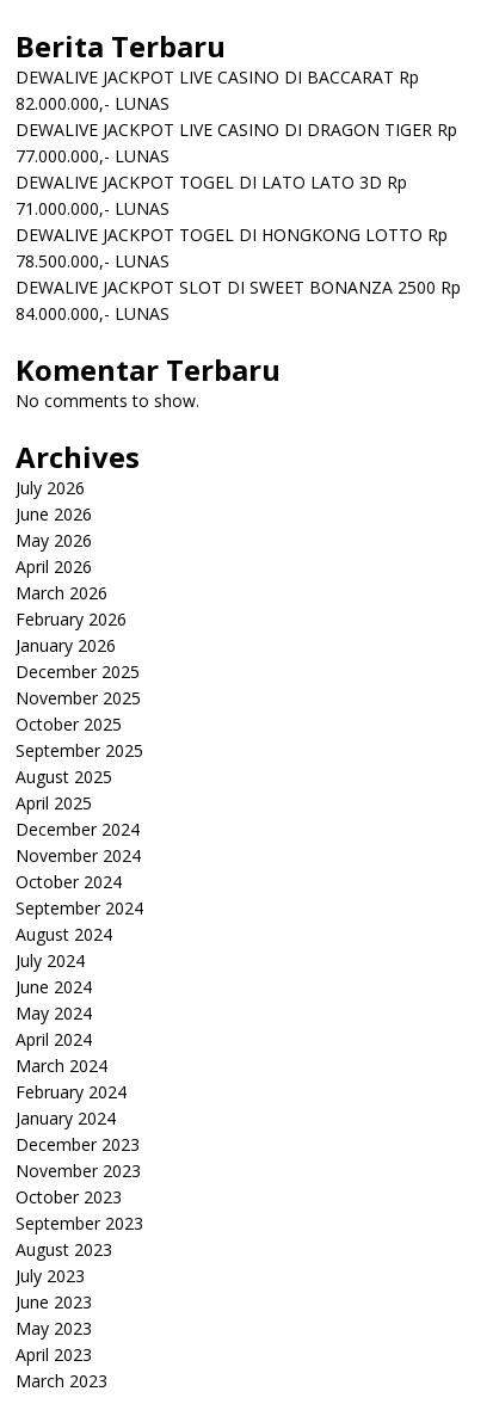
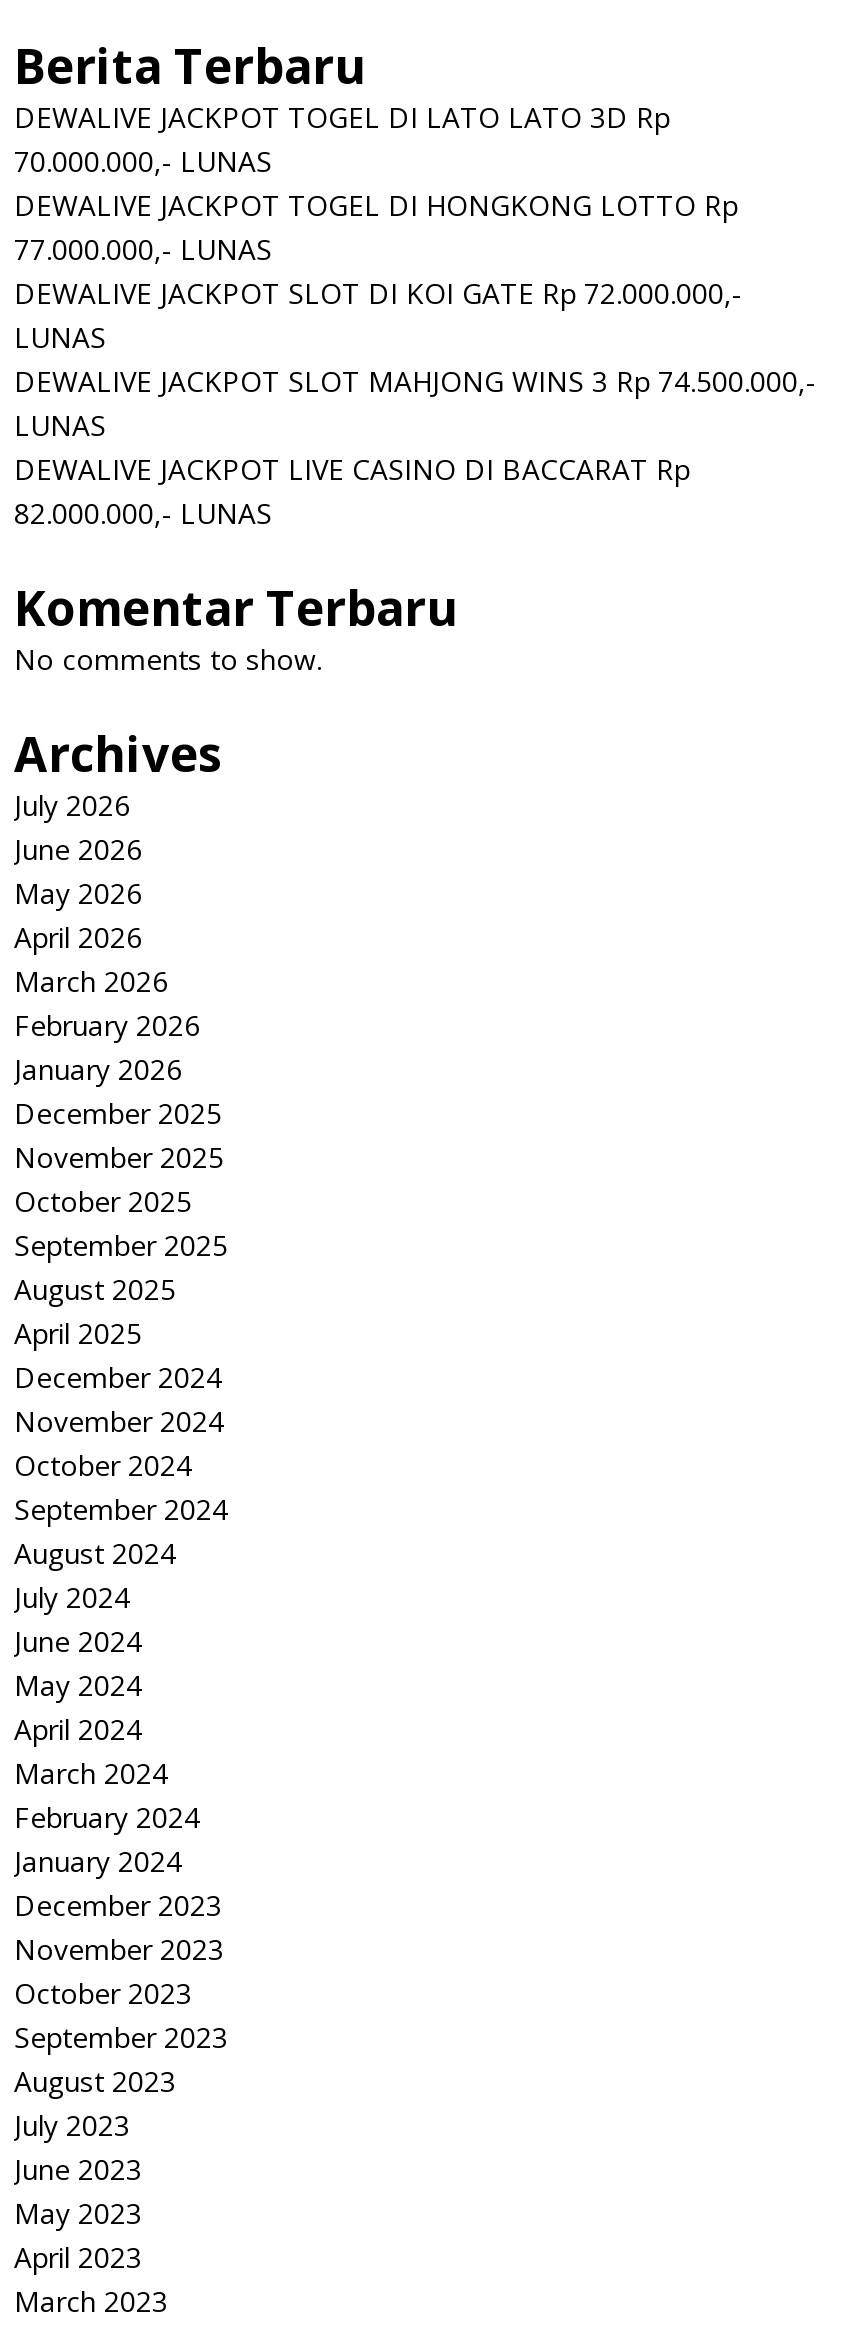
none -> [14,142,816,444] 70.000.000,- LUNAS | DEWALIVE JACKPOT SLOT DI KOI GATE Rp 72.000.000,- | LUNAS | DEWALIVE JACKPOT SLOT MAHJONG WINS 3 Rp 74.500.000,- | LUNAS
moved [16,66,419,115] -> [14,450,690,532]: DEWALIVE JACKPOT LIVE CASINO DI BACCARAT Rp | 82.000.000,- LUNAS
[16,119,461,325] DEWALIVE JACKPOT LIVE CASINO DI DRAGON TIGER Rp | 71.000.000,- LUNAS | 78.500.000,- LUNAS | DEWALIVE JACKPOT SLOT DI SWEET BONANZA 2500 Rp | 84.000.000,- LUNAS -> none
moved [16,145,407,194] -> [14,98,670,268]: 77.000.000,- LUNAS | DEWALIVE JACKPOT TOGEL DI LATO LATO 3D Rp
moved [16,224,448,247] -> [14,186,738,224]: DEWALIVE JACKPOT TOGEL DI HONGKONG LOTTO Rp

